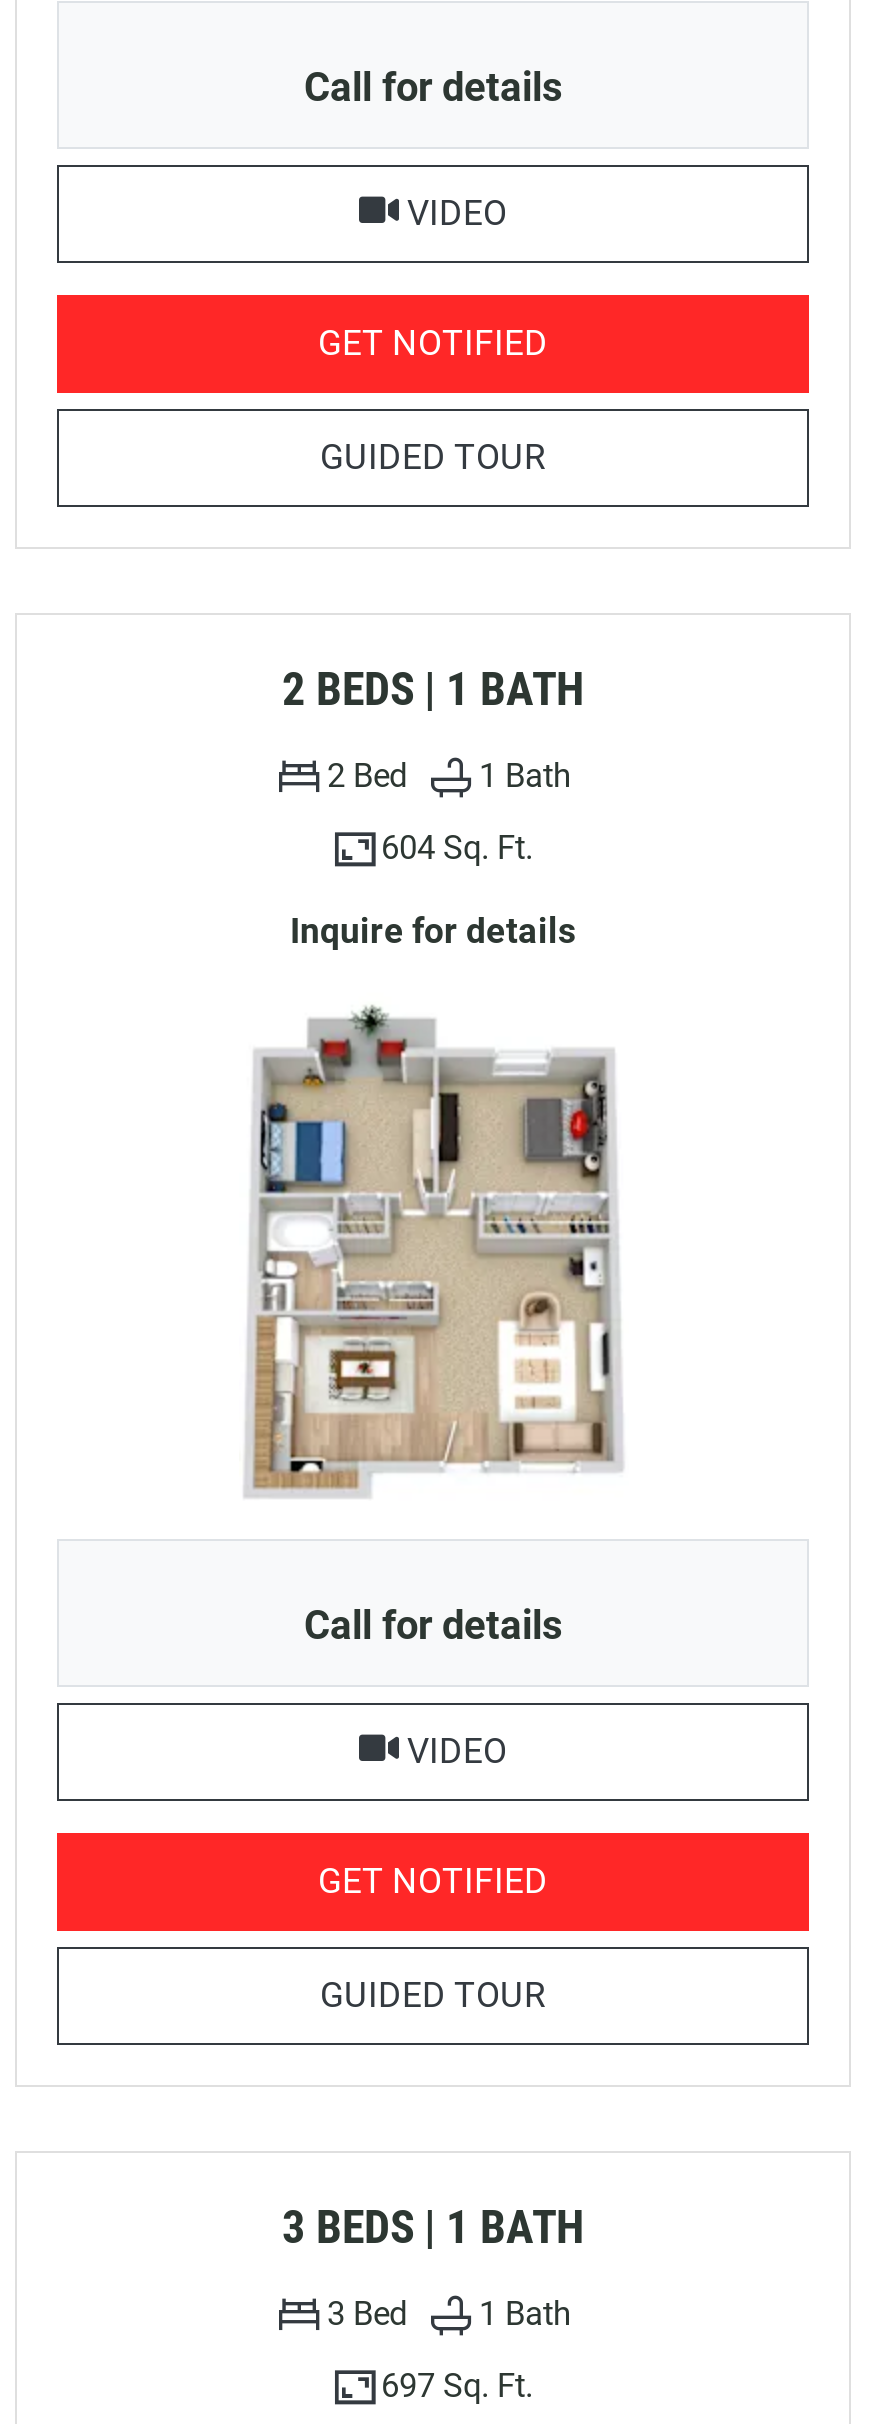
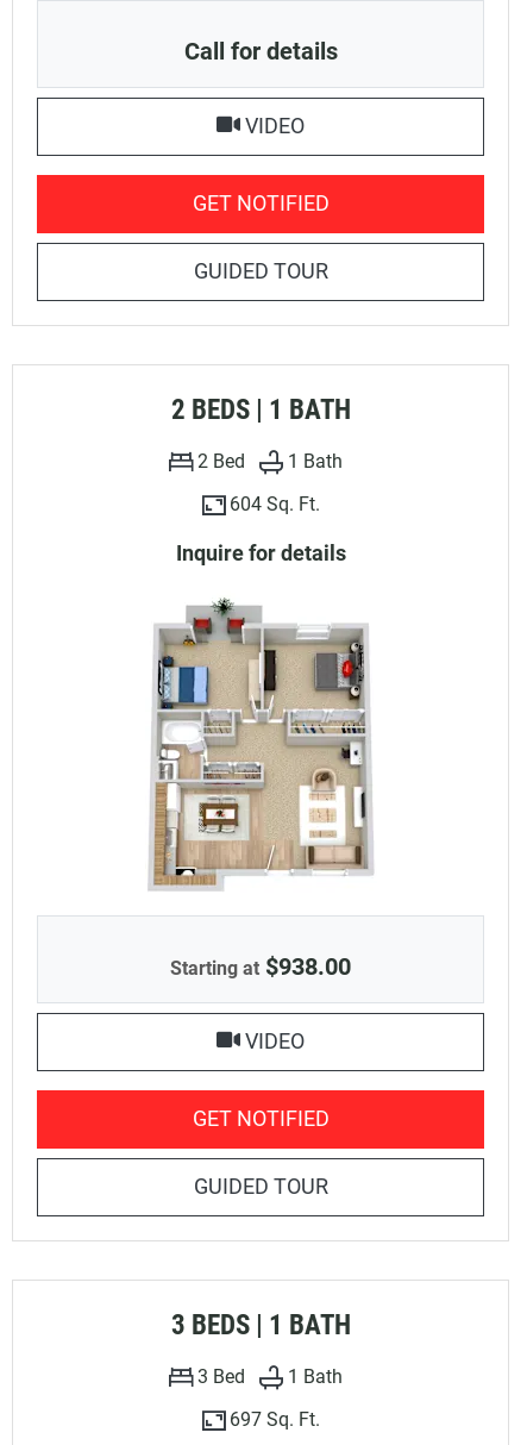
[304,1600,562,1648] Call for details -> [170,952,351,981] Starting at $938.00

